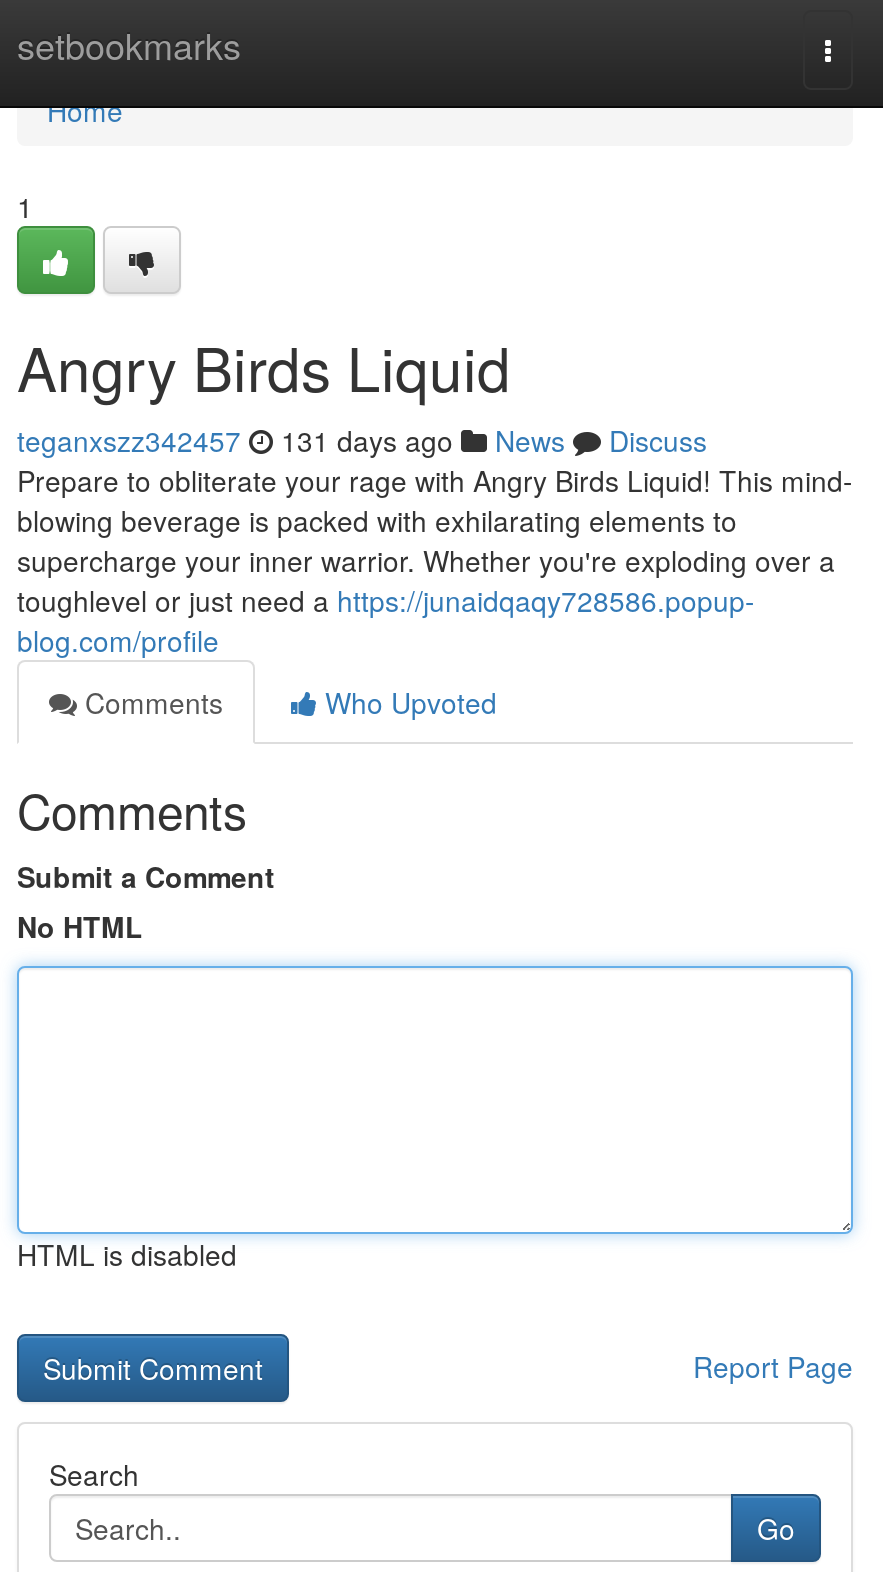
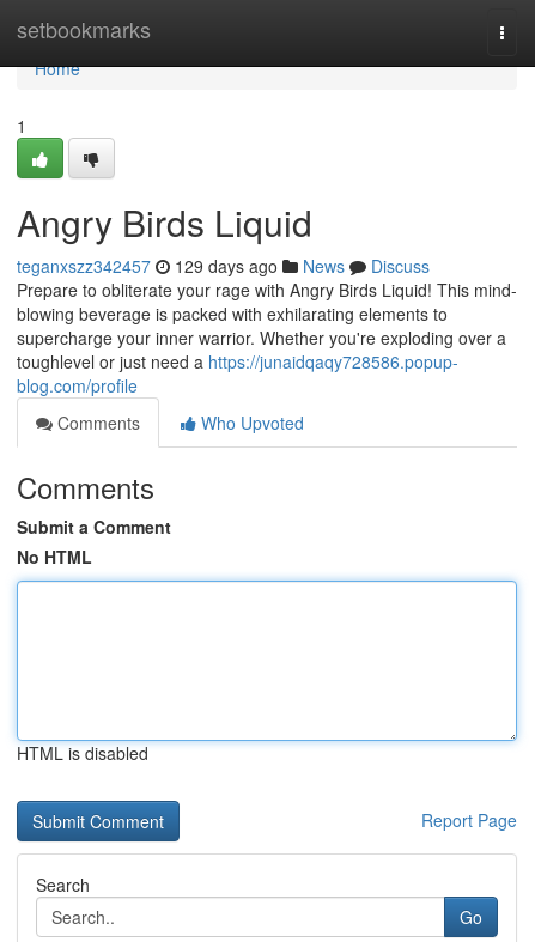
[17,420,707,460] teganxszz342457 131 days ago News Discuss -> [17,254,430,278] teganxszz342457 129 days ago News Discuss

